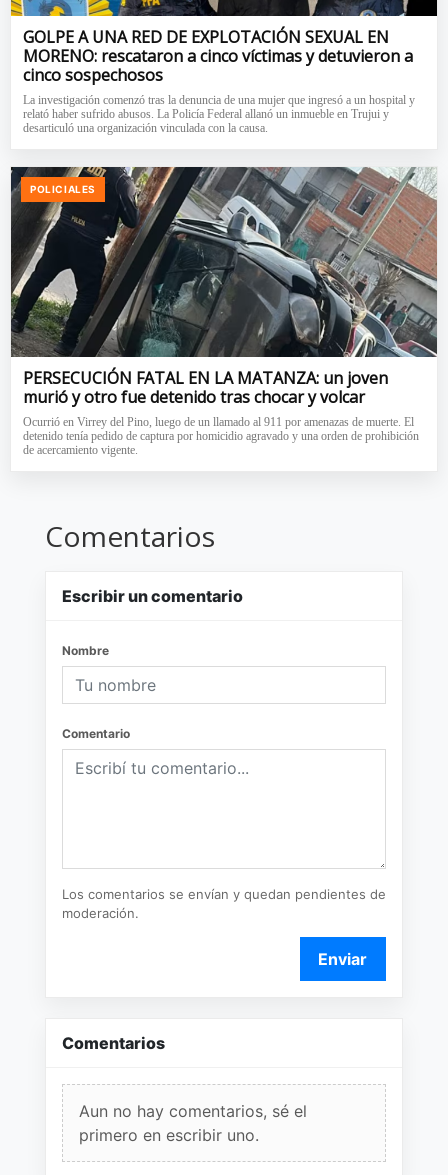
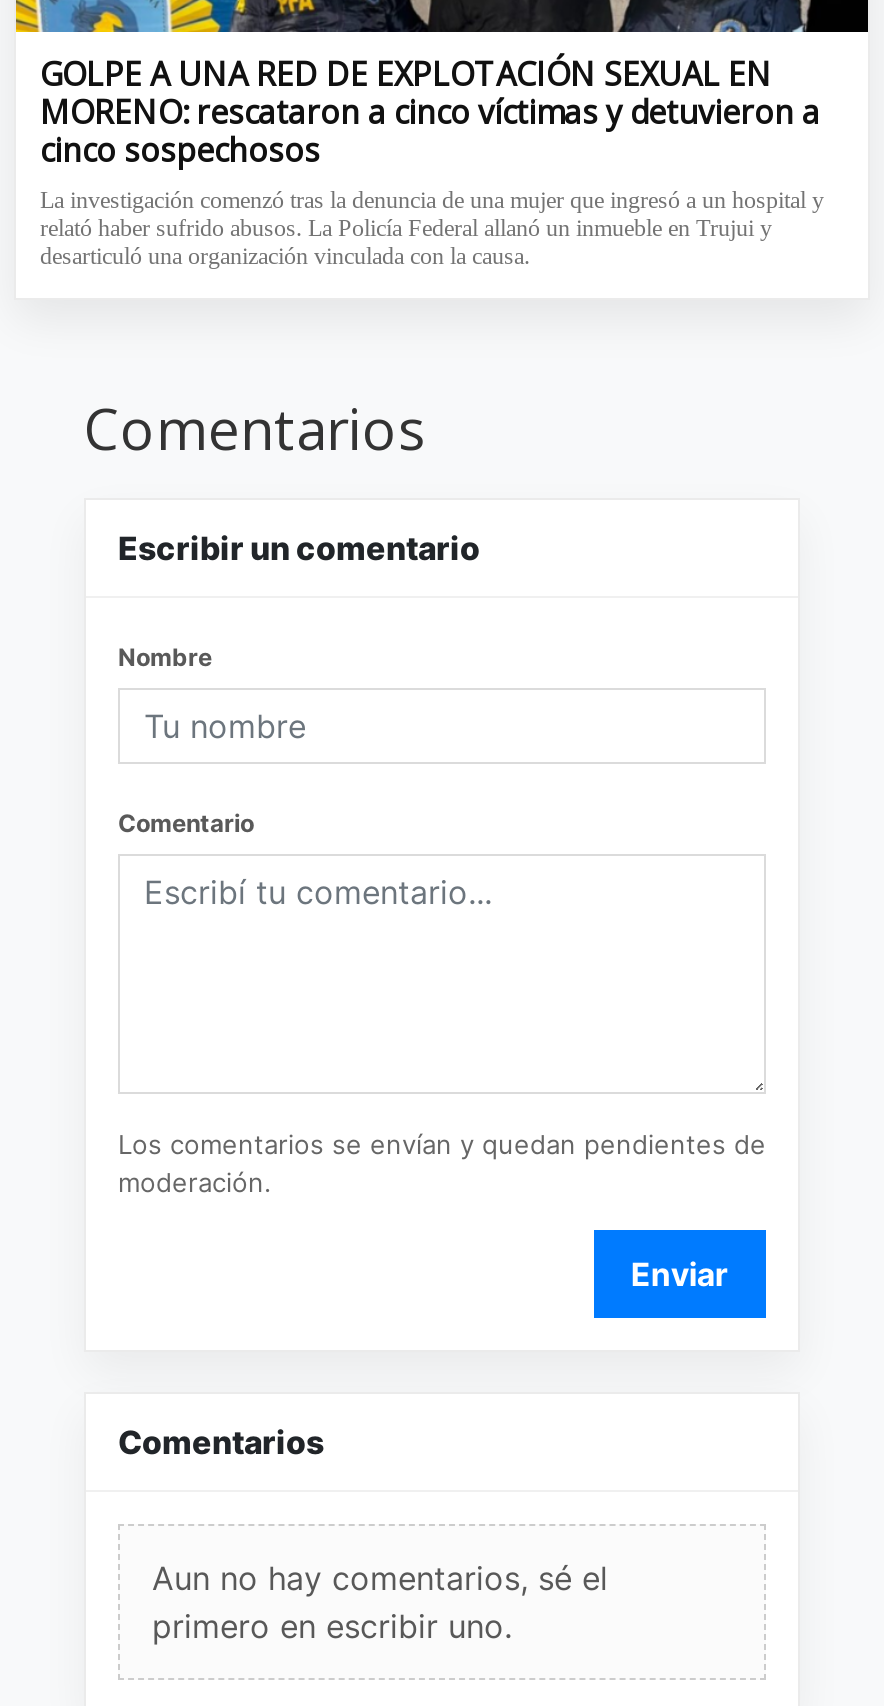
[10,166,438,358] [image] | POLICIALES -> none
[23,367,419,457] PERSECUCIÓN FATAL EN LA MATANZA: un joven | murió y otro fue detenido tras chocar y volcar | Ocurrió en Virrey del Pino, luego de un llamado al 911 por amenazas de muerte. El | detenido tenía pedido de captura por homicidio agravado y una orden de prohibición | de acercamiento vigente. -> none

